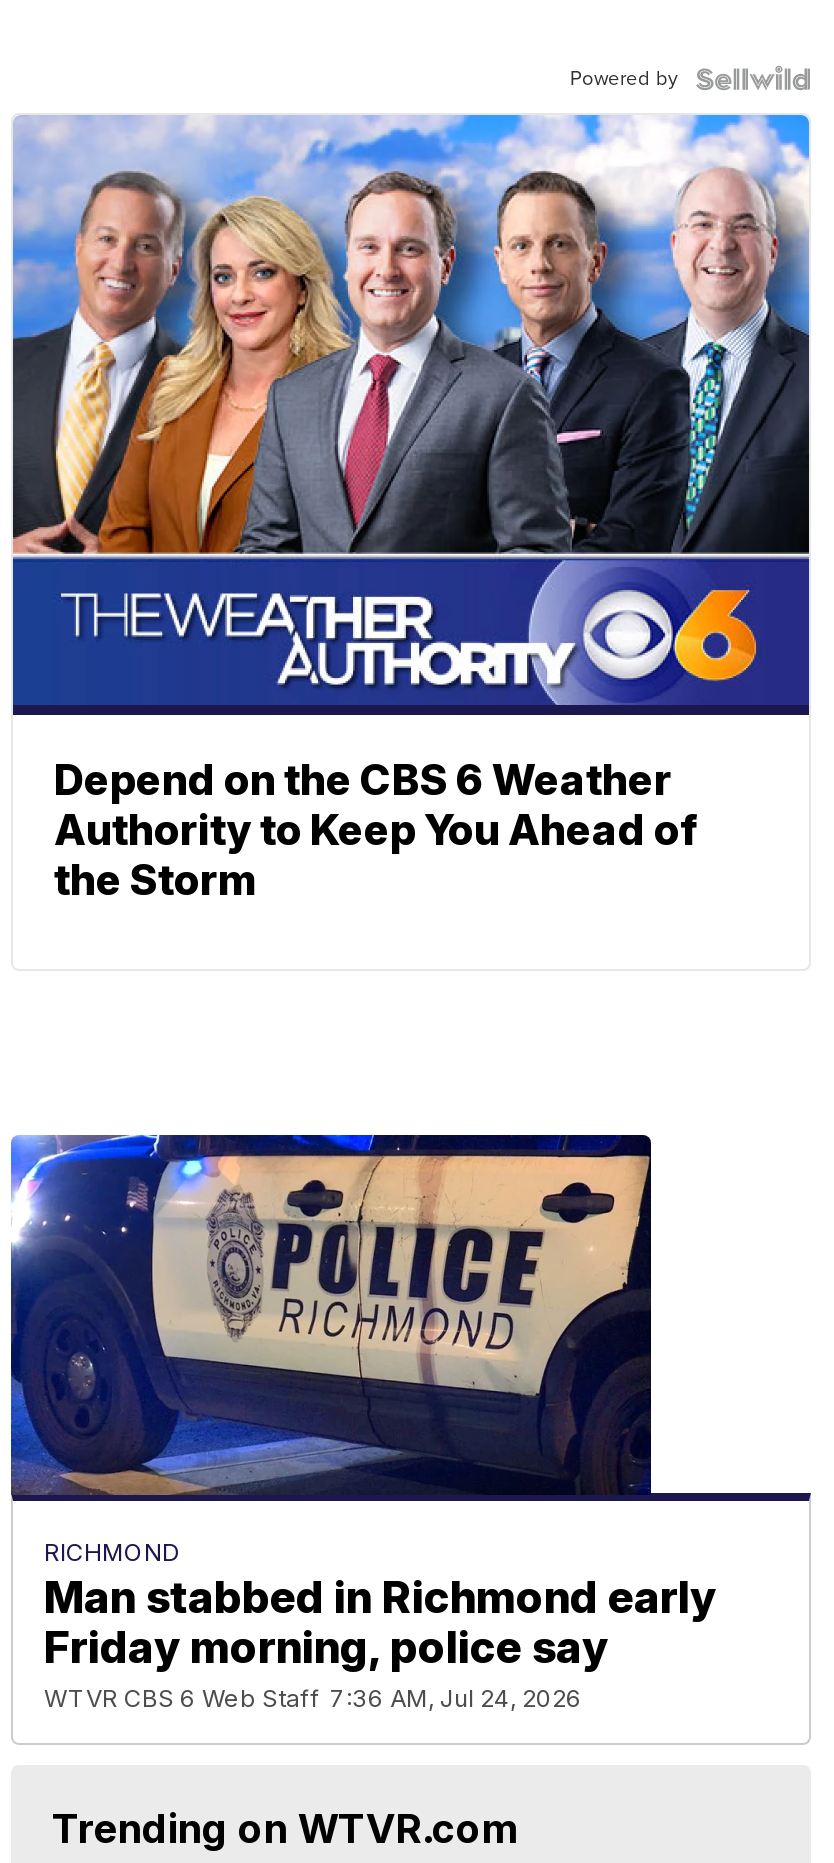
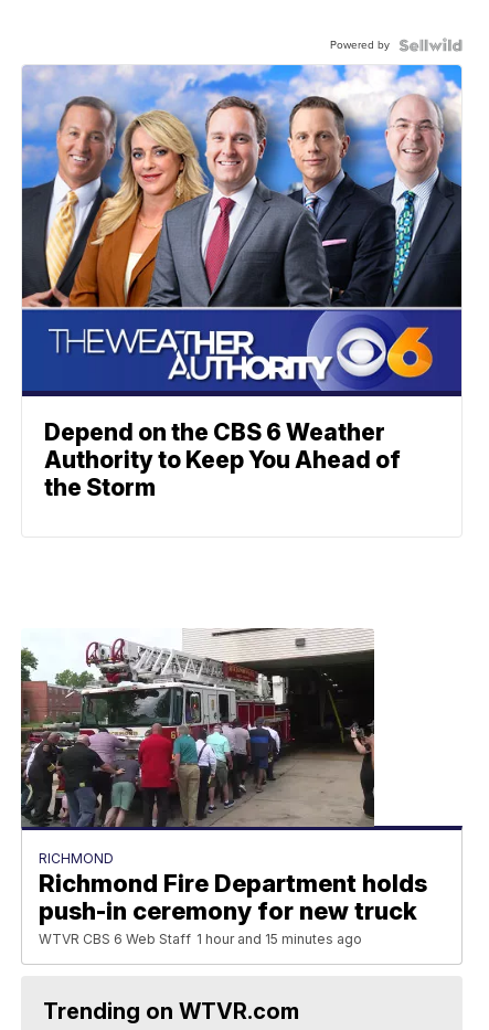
[9,1133,716,1714] [image] | Man stabbed in Richmond early | Friday morning, police say | WTVR CBS 6 Web Staff 7:36 AM, Jul 24, 2026 -> [20,627,428,948] [image] | Richmond Fire Department holds | push-in ceremony for new truck | WTVR CBS 6 Web Staff 1 hour and 15 minutes ago

